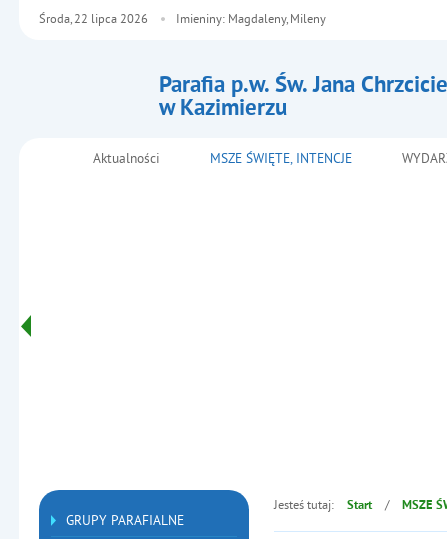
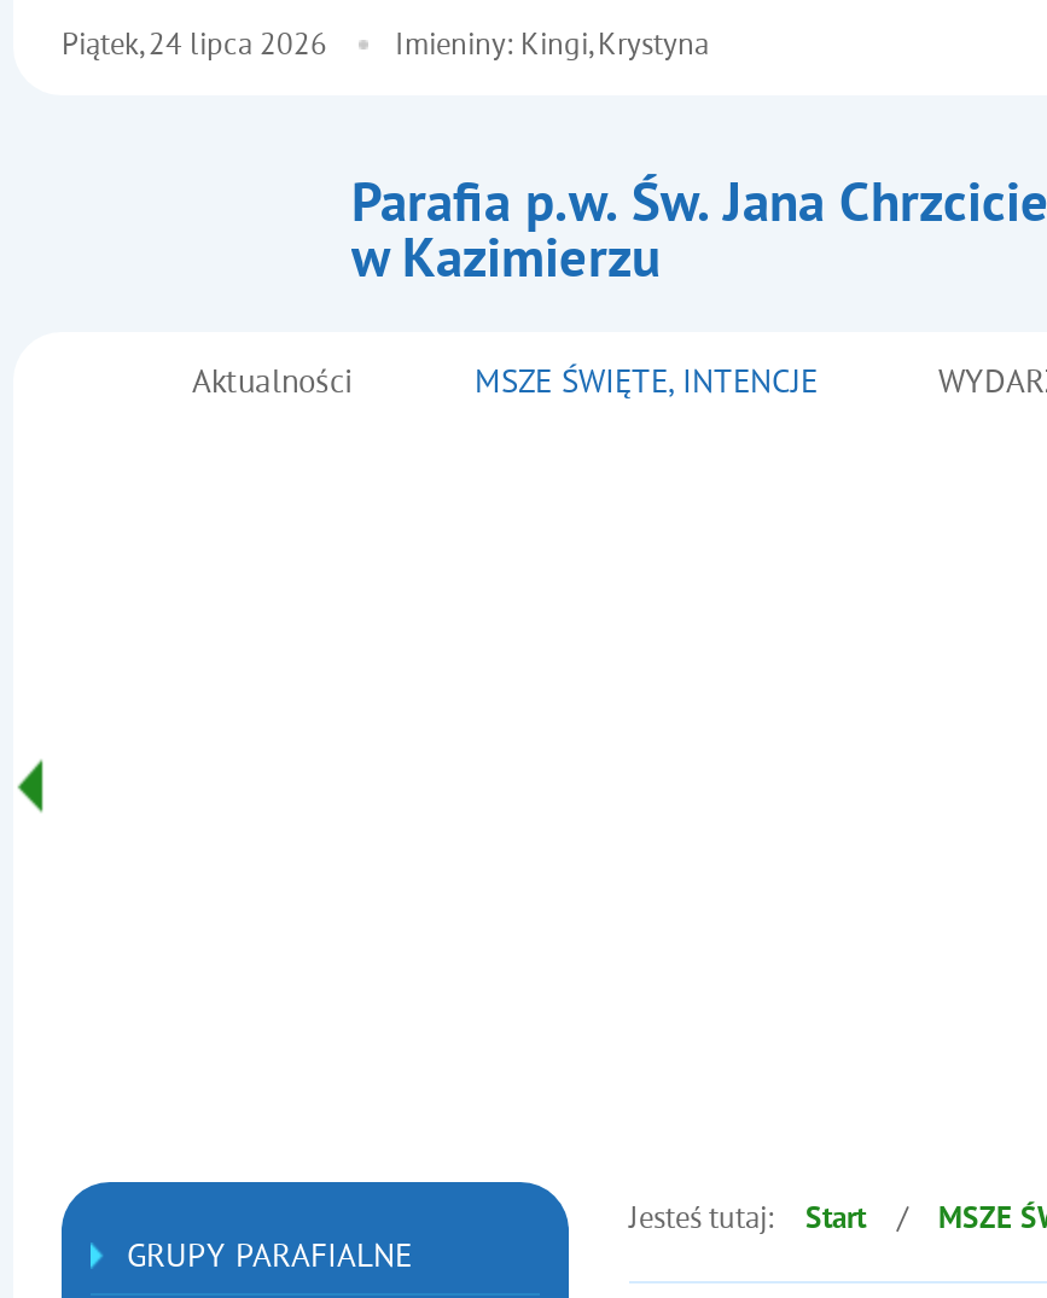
[39,11,151,26] Środa,22 lipca 2026 -> [62,25,335,62] Piątek,24 lipca 2026
[176,11,326,26] Imieniny: Magdaleny, Mileny -> [395,25,709,62] Imieniny: Kingi, Krystyna

